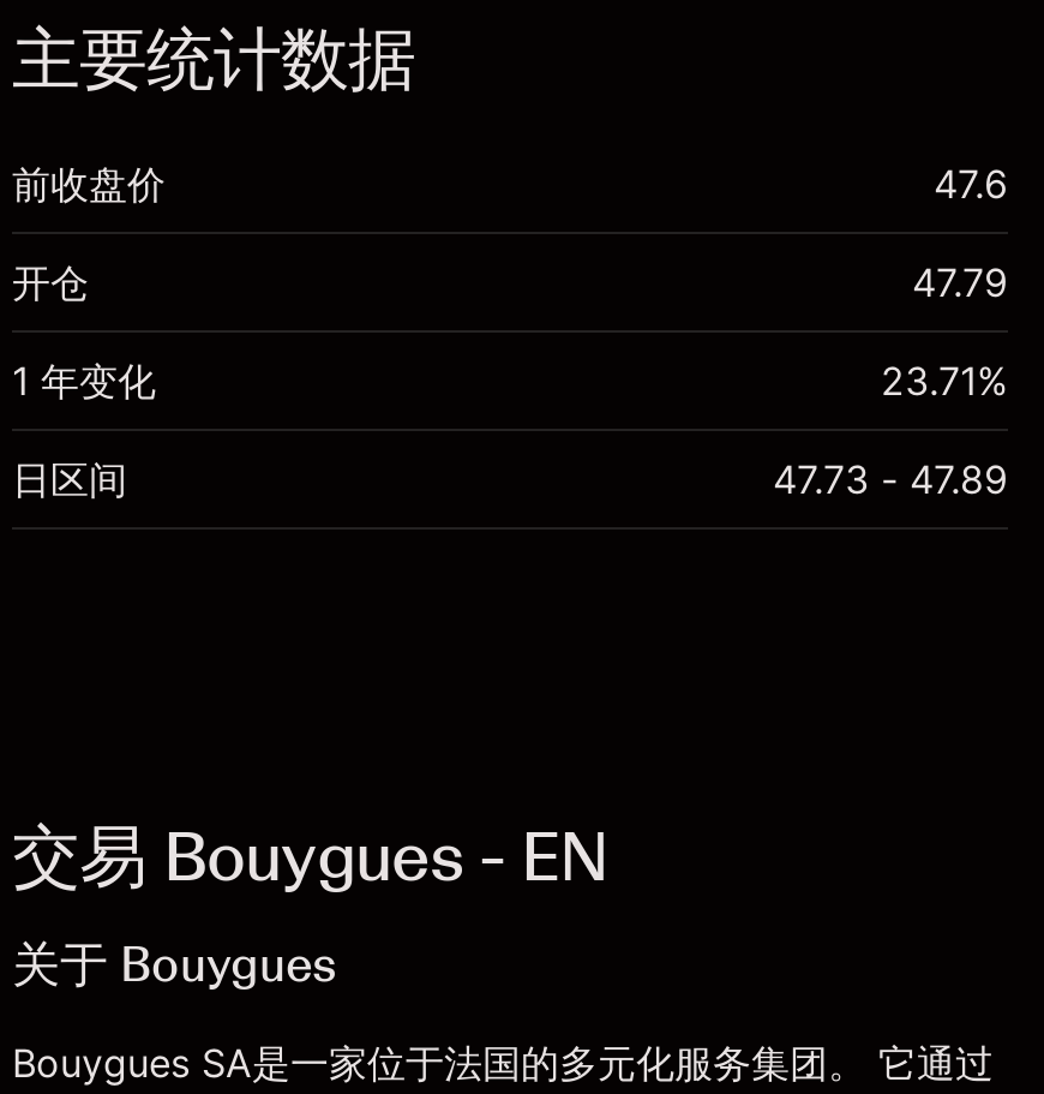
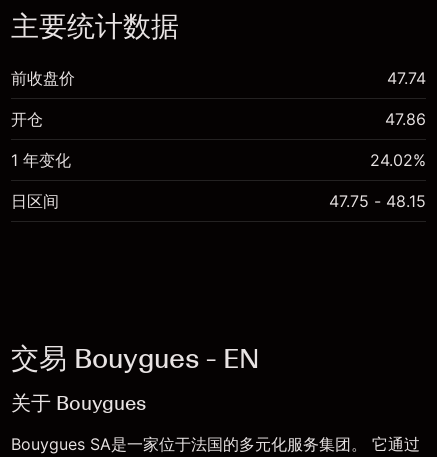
[934,160,1008,208] 47.6 -> [387,68,426,88] 47.74
[912,258,1008,306] 47.79 -> [385,109,426,129] 47.86
[881,357,1008,405] 23.71% -> [370,150,426,170] 24.02%
[773,455,1008,503] 47.73 - 47.89 -> [329,191,426,211] 47.75 - 48.15

